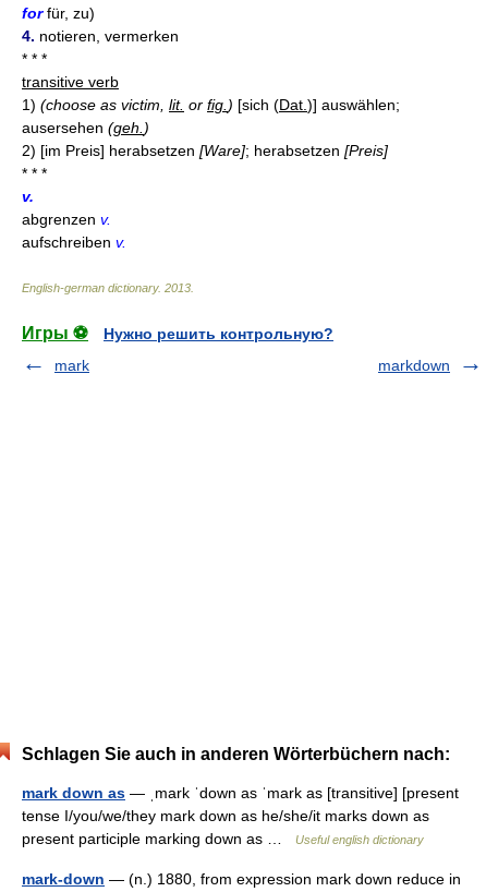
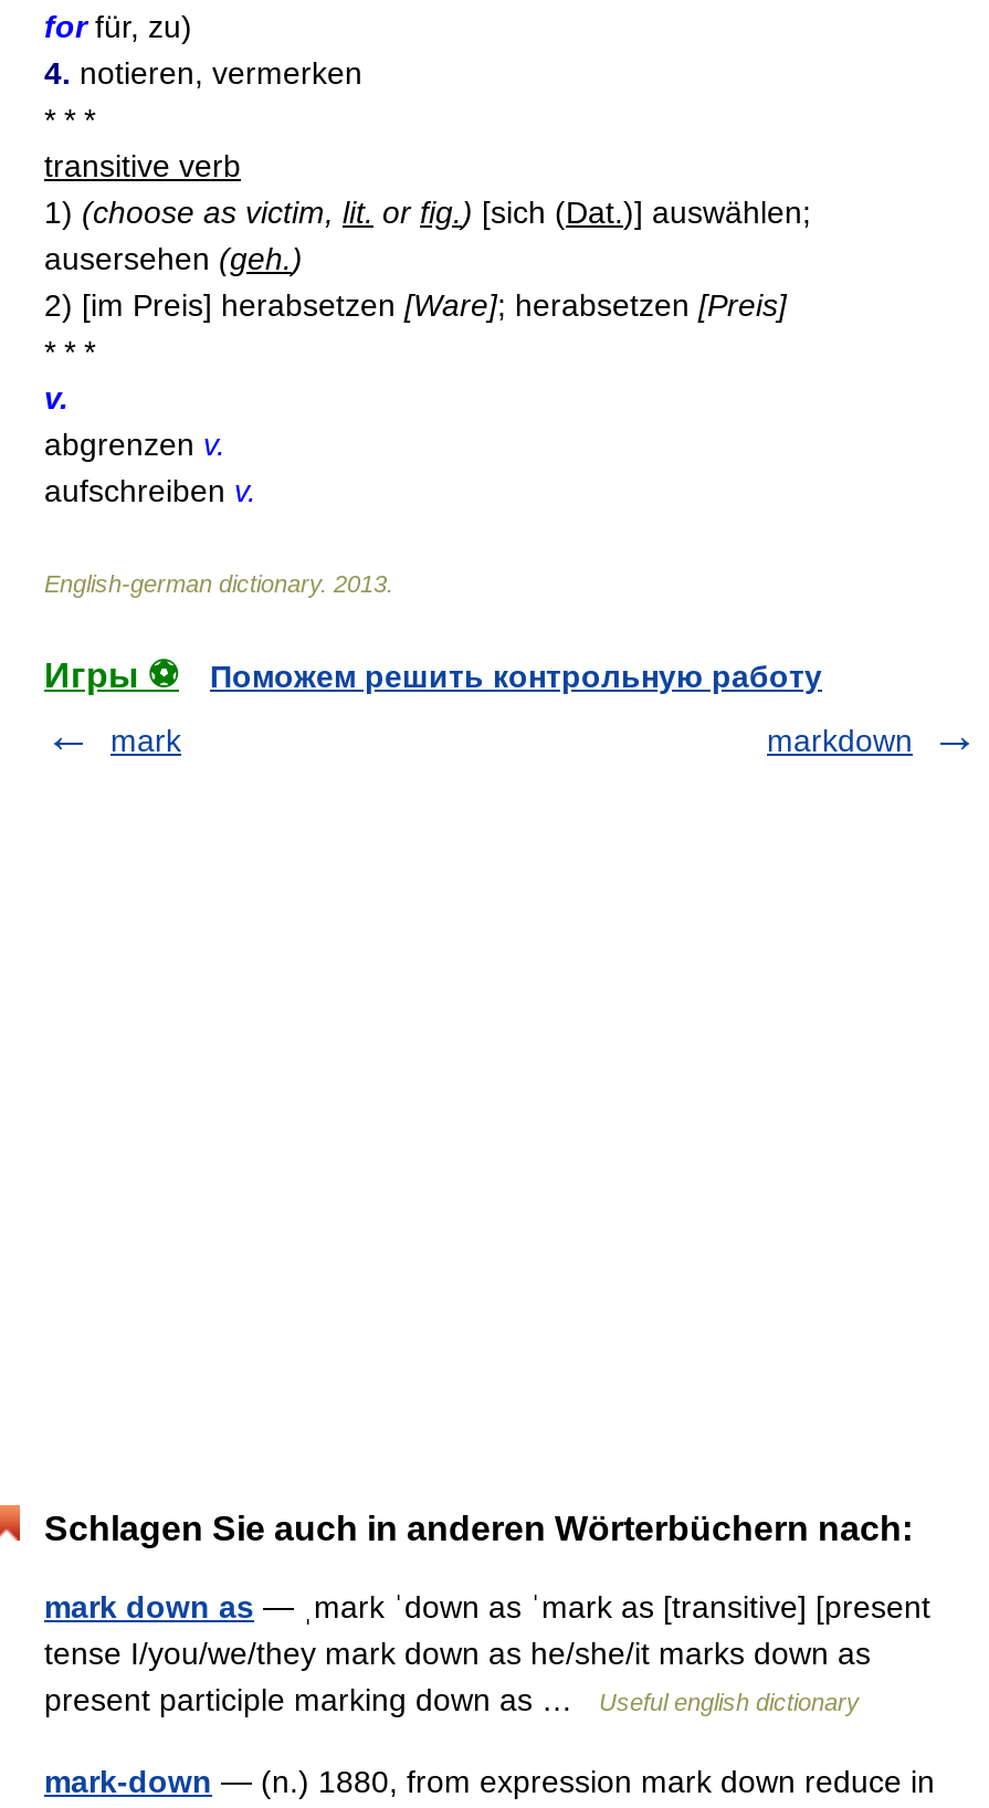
[104,325,333,342] Нужно решить контрольную? -> [210,659,822,694] Поможем решить контрольную работу

